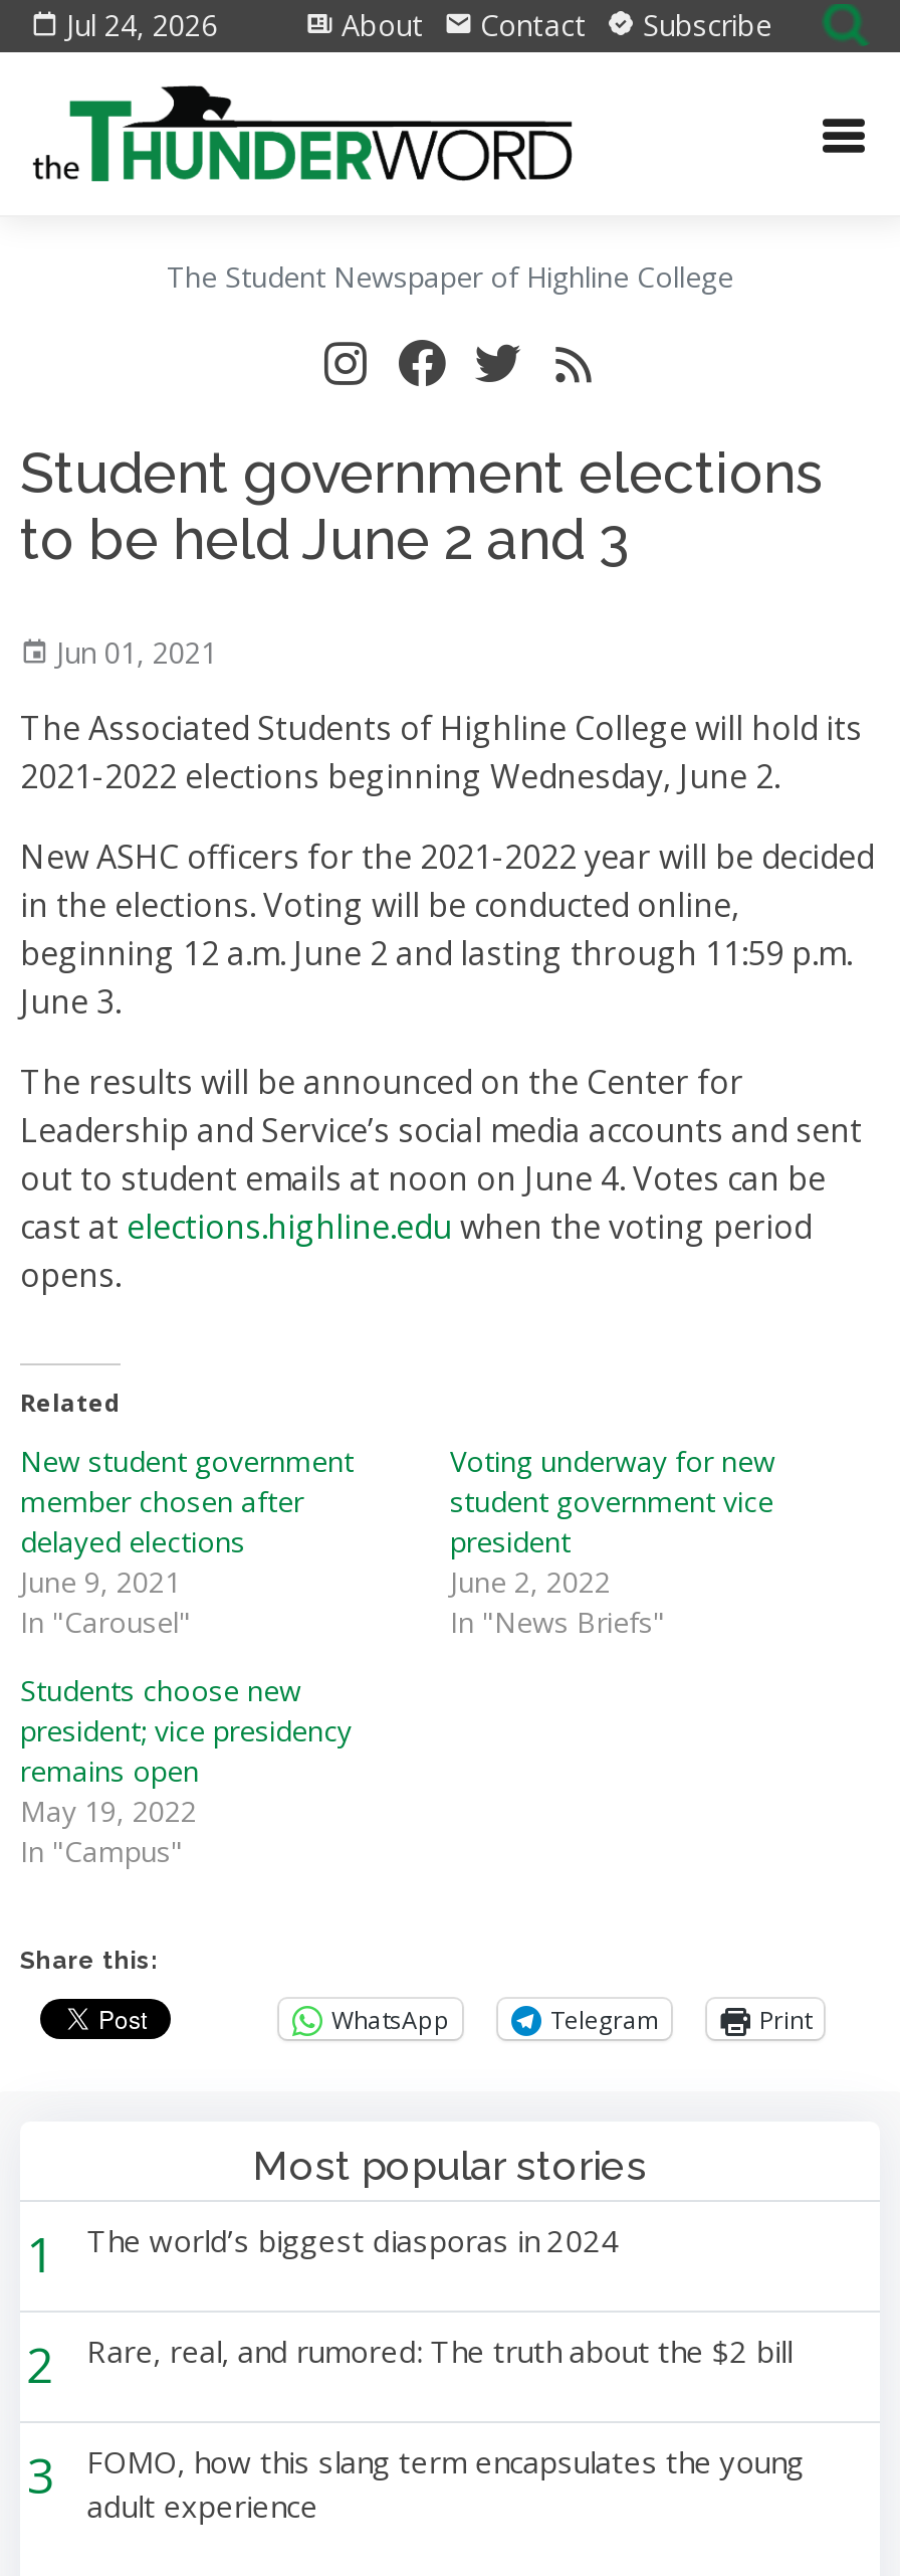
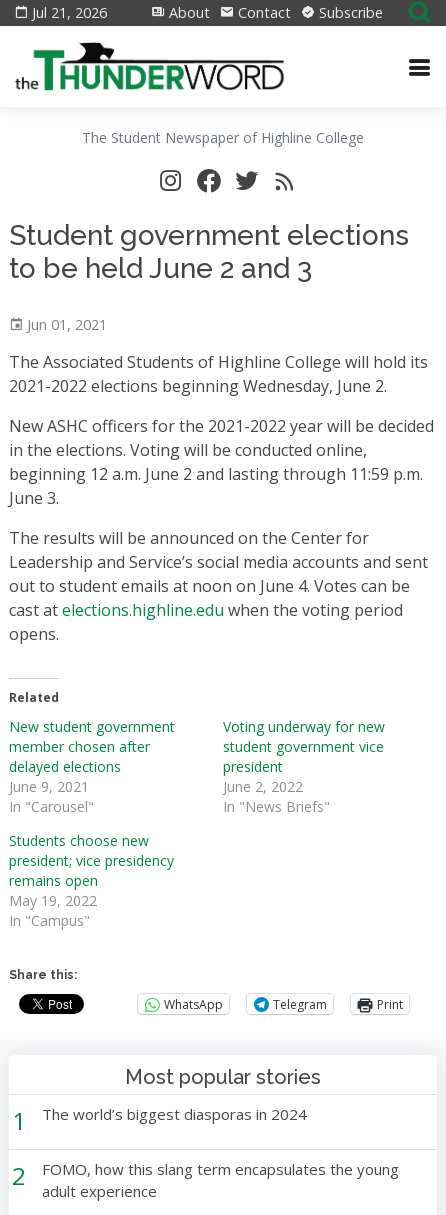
[66,6,217,44] Jul 24, 2026 -> [32,3,107,22] Jul 21, 2026
[27,2331,792,2508] Rare, real, and rumored: The truth about the $2 bill | 3 -> none

